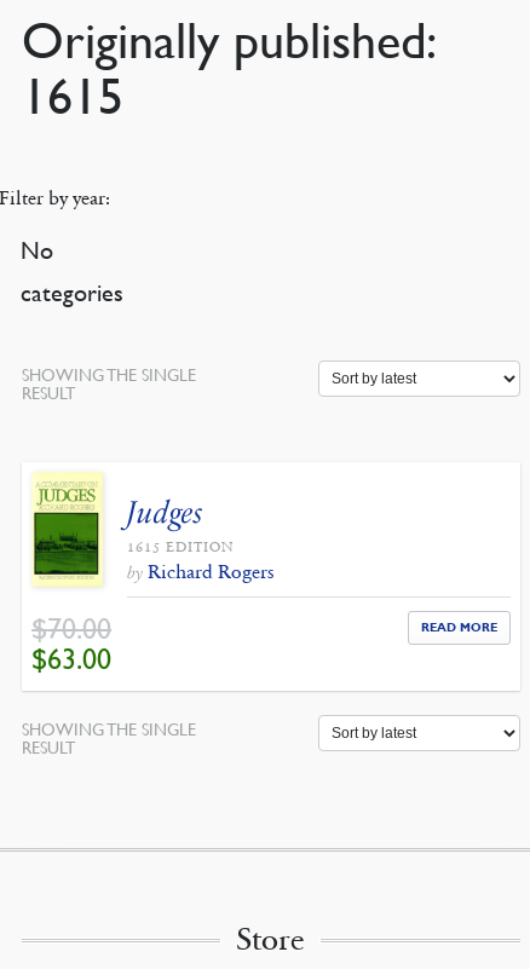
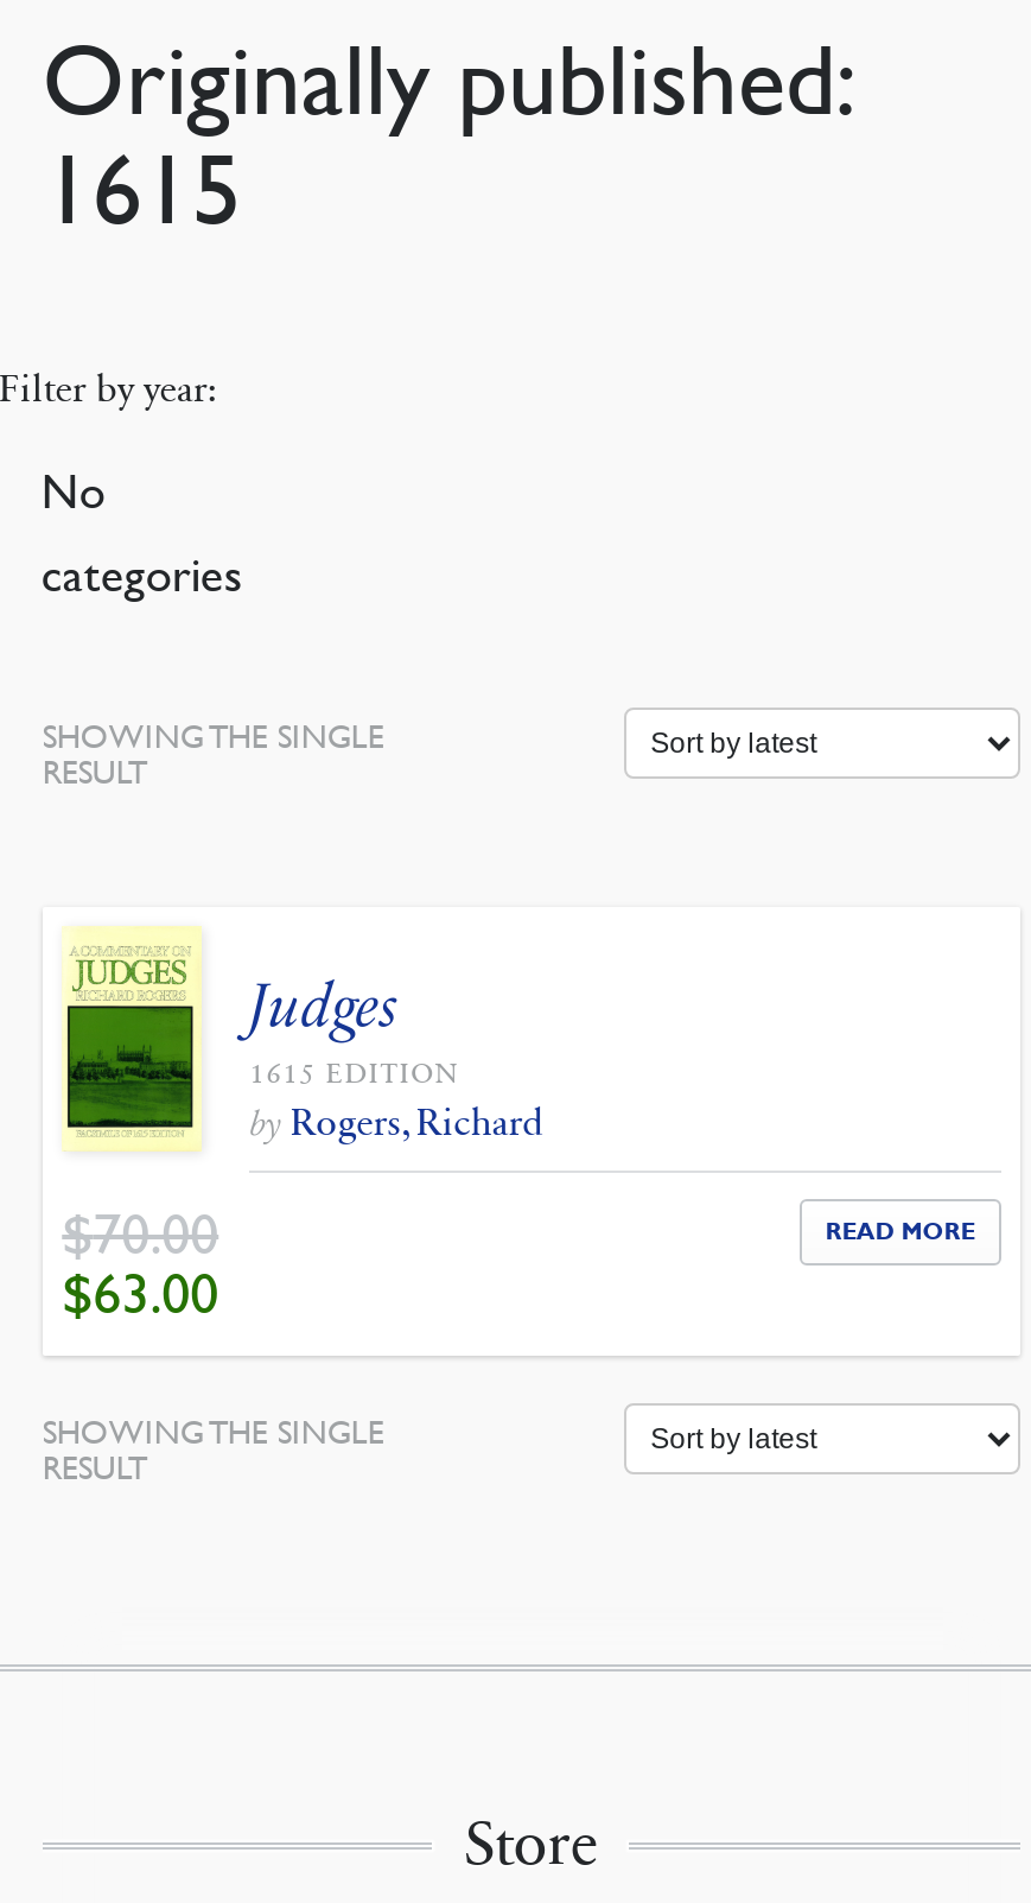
[127,560,275,583] by Richard Rogers -> [250,1099,544,1144] by Rogers, Richard

